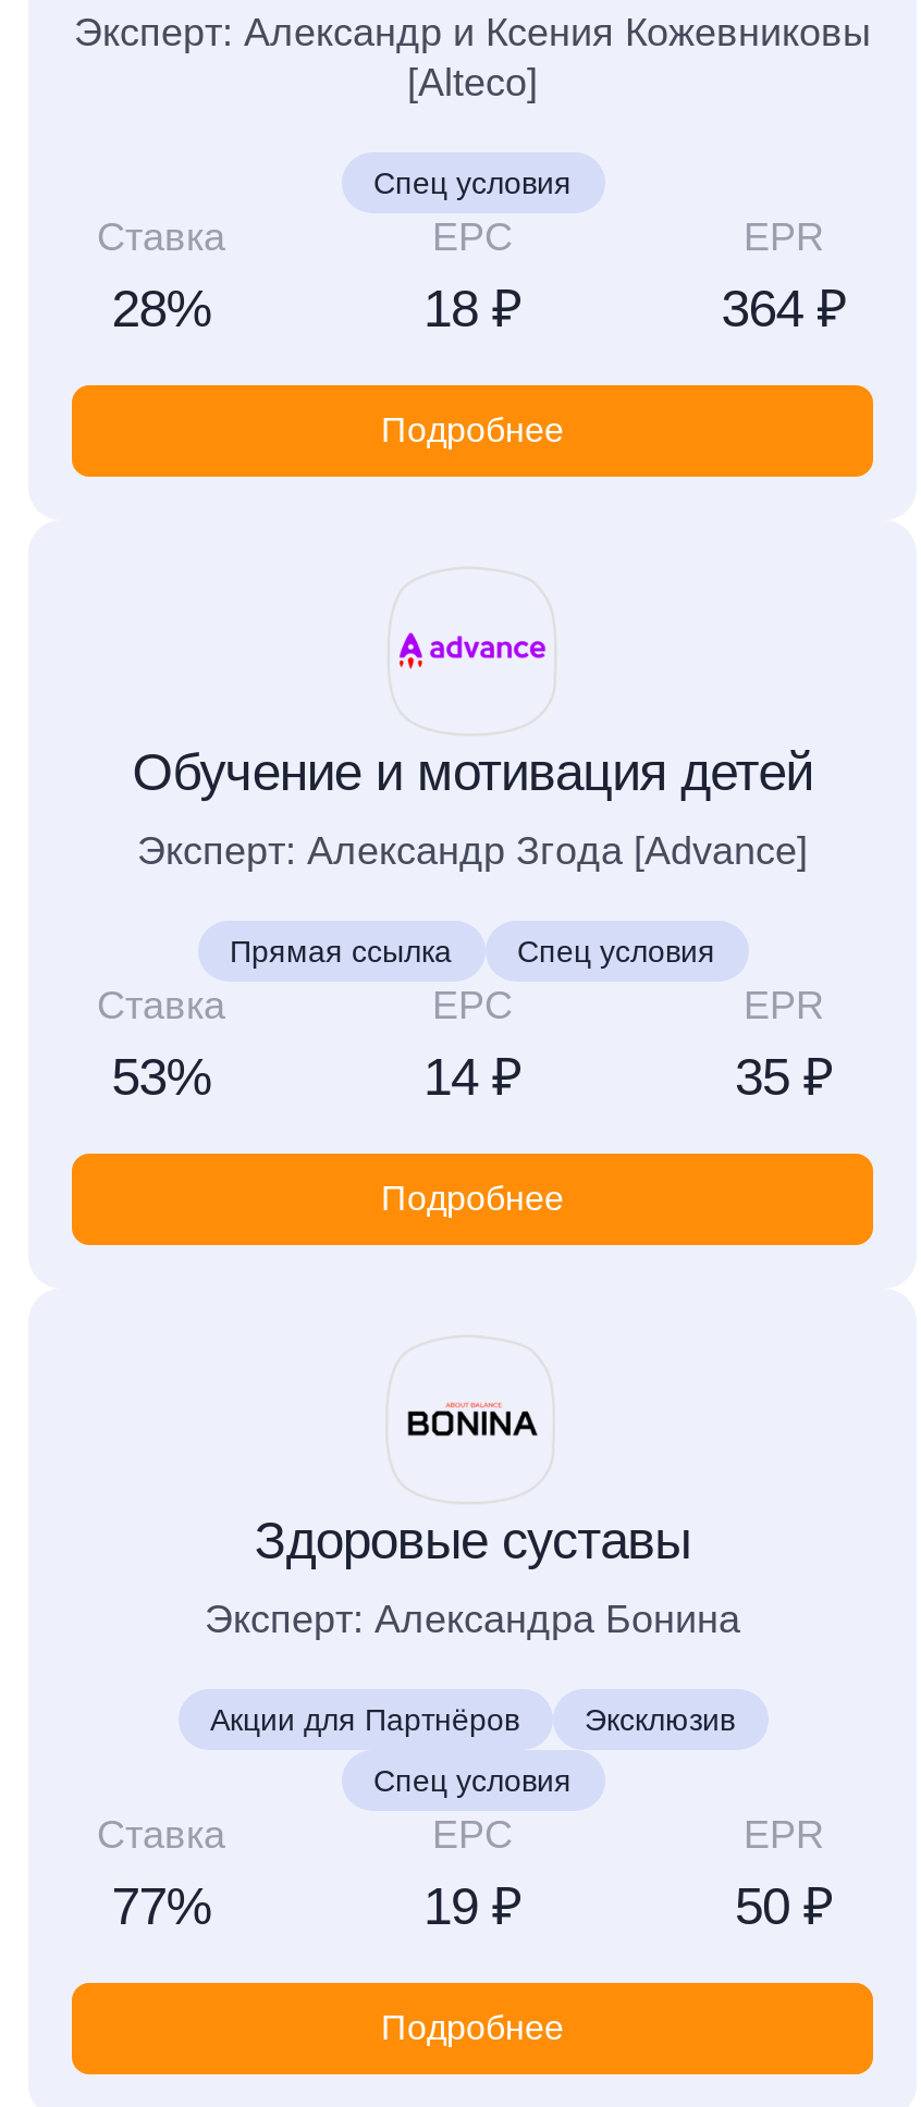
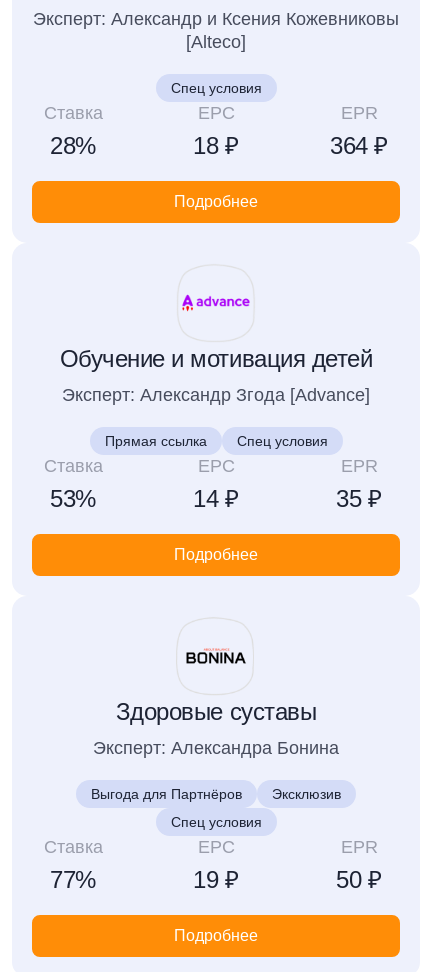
[210,1702,519,1737] Акции для Партнёров -> [91,786,242,802] Выгода для Партнёров

